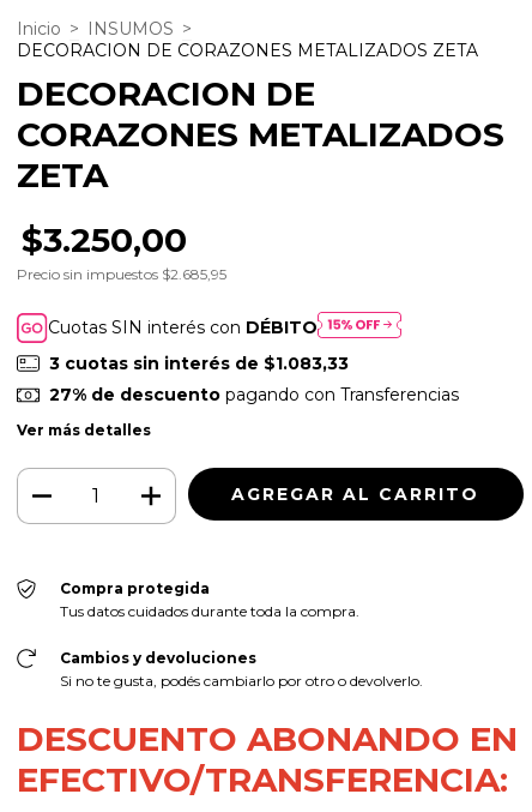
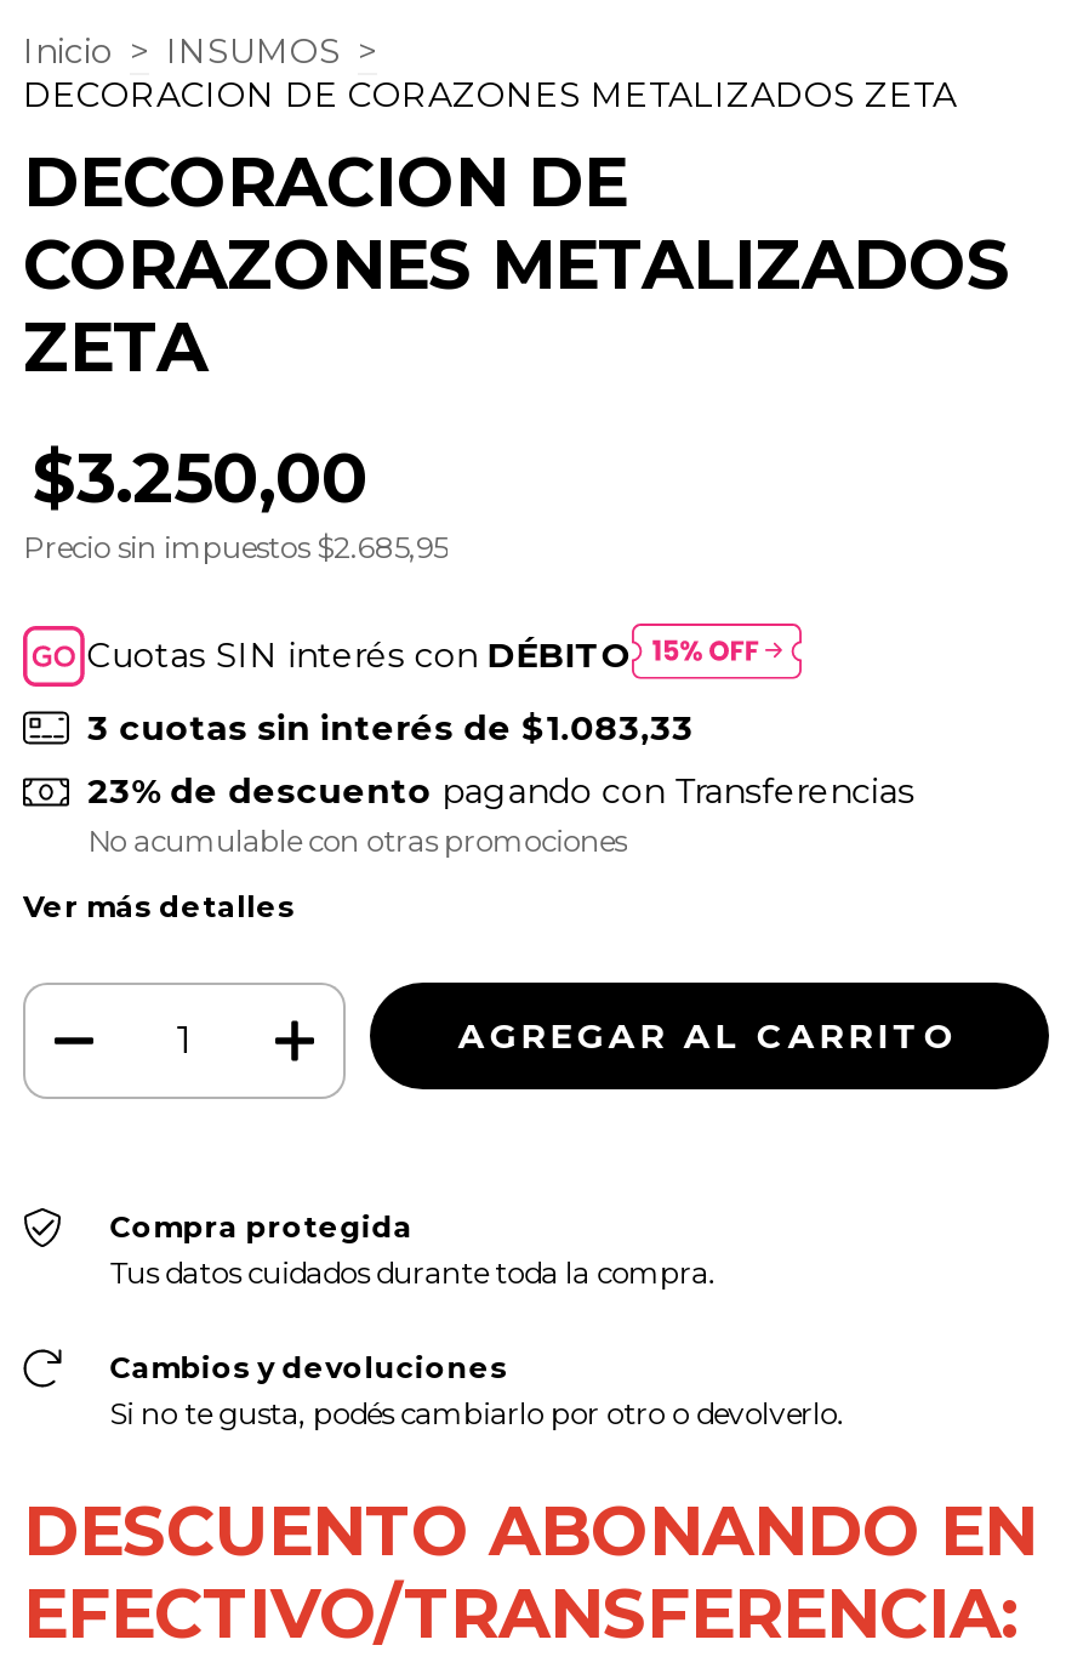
[49,384,459,406] 27% de descuento pagando con Transferencias -> [88,770,915,859] 23% de descuento pagando con Transferencias | No acumulable con otras promociones

